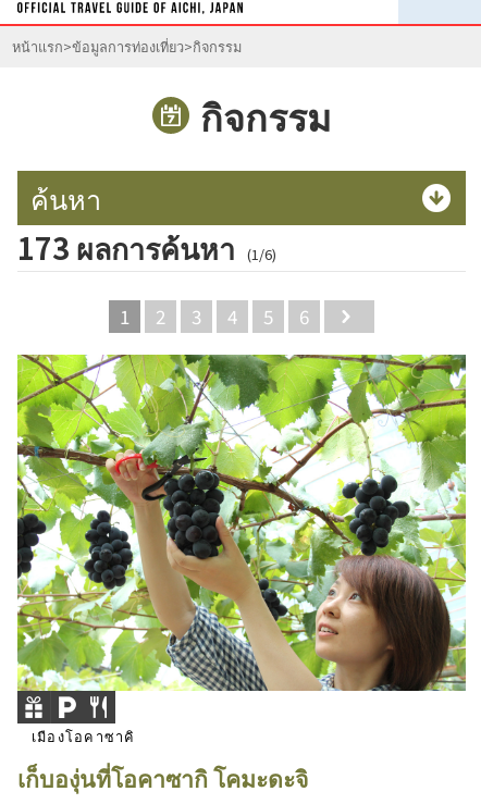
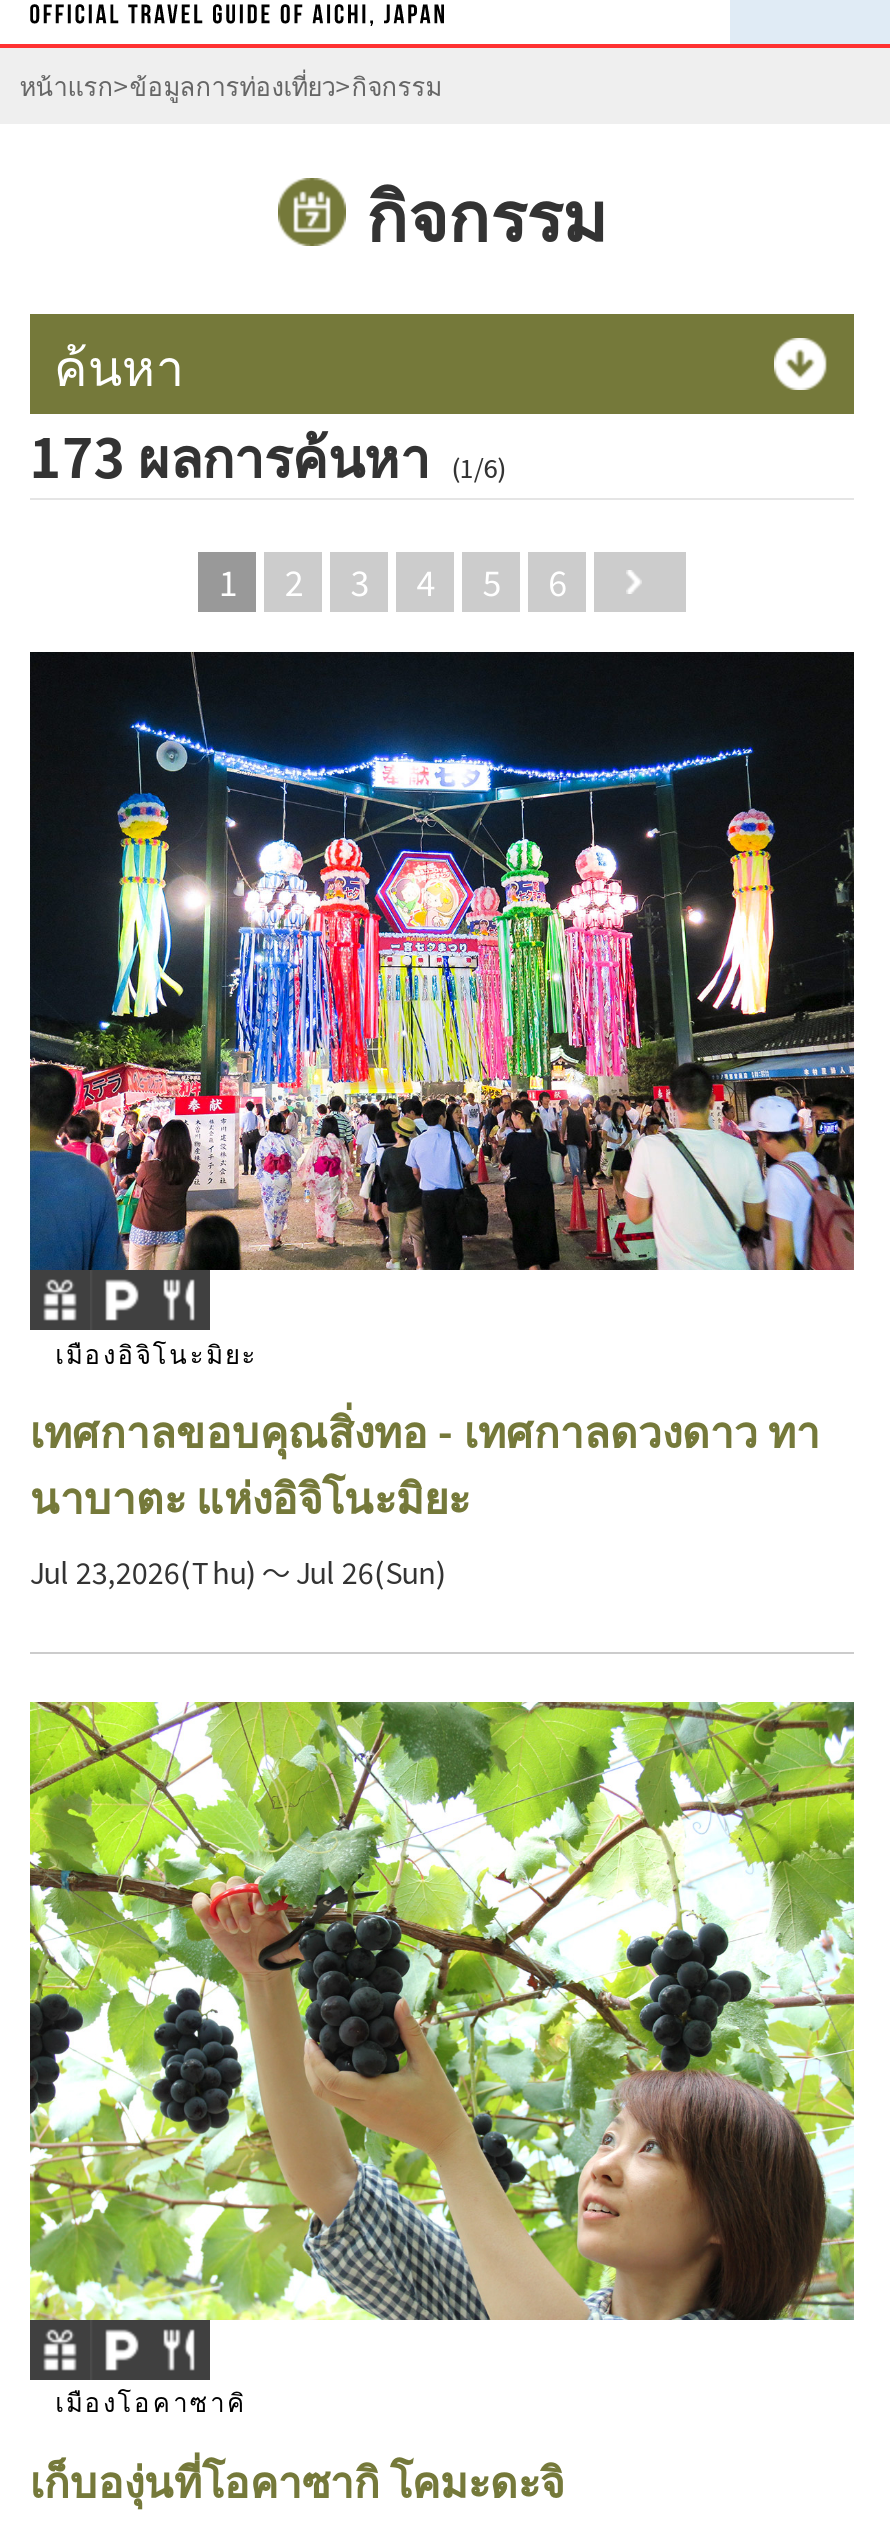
none -> [28,650,856,1593] [image] | เมืองอิจิโนะมิยะ | เทศกาลขอบคุณสิ่งทอ - เทศกาลดวงดาว ทา | นาบาตะ แห่งอิจิโนะมิยะ | Jul 23,2026(Thu) ～ Jul 26(Sun)

